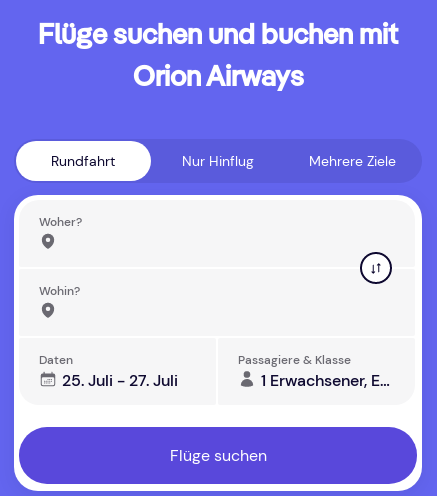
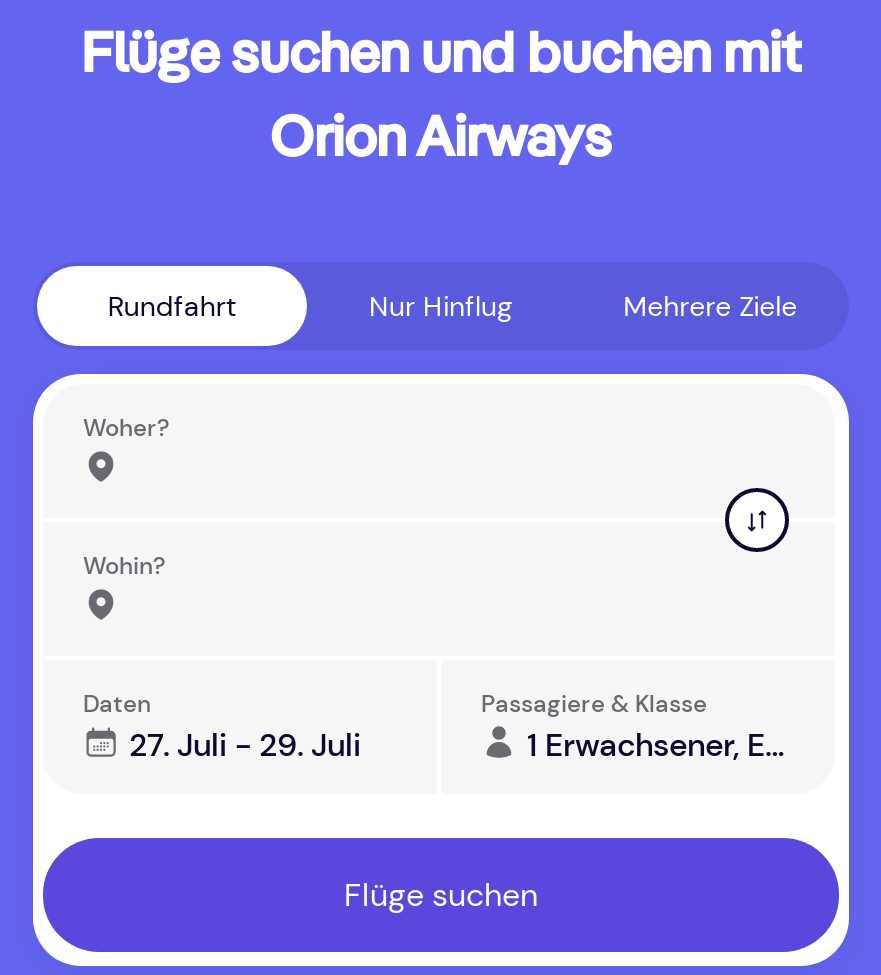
[62,370,178,391] 25. Juli - 27. Juli -> [129,724,361,766] 27. Juli - 29. Juli

